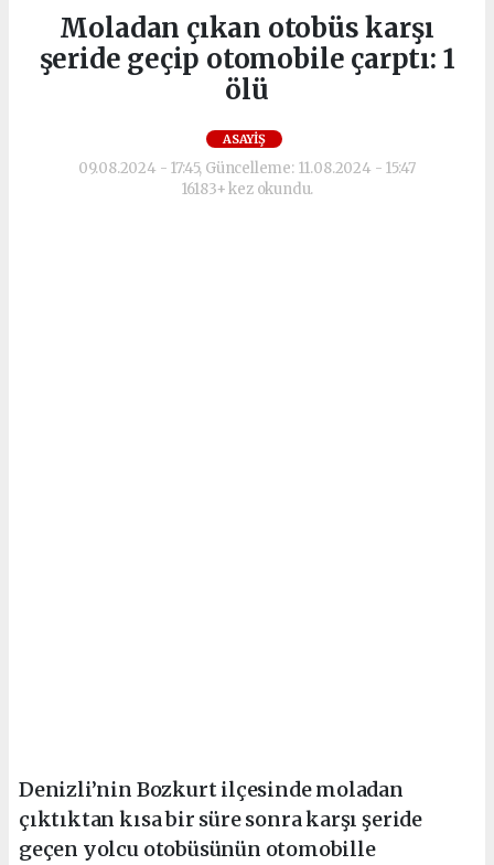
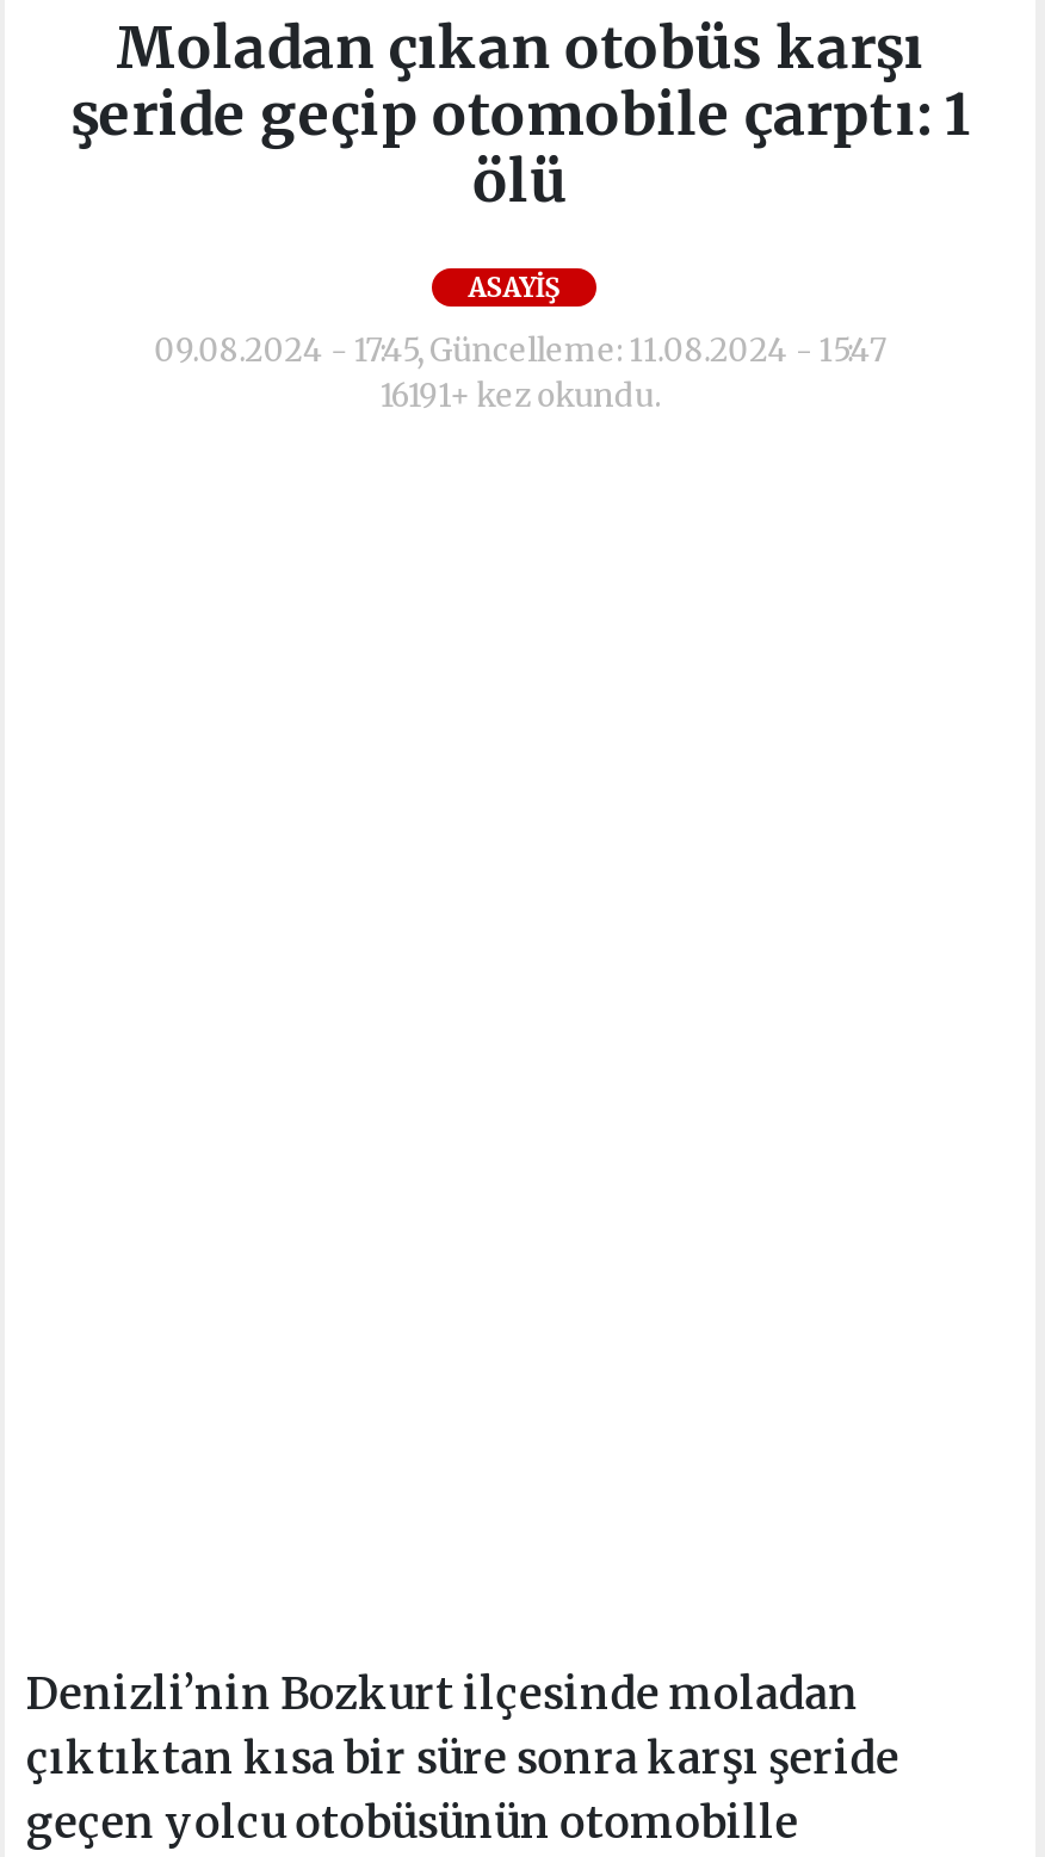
[181,180,313,198] 16183+ kez okundu. -> [380,375,660,416] 16191+ kez okundu.

